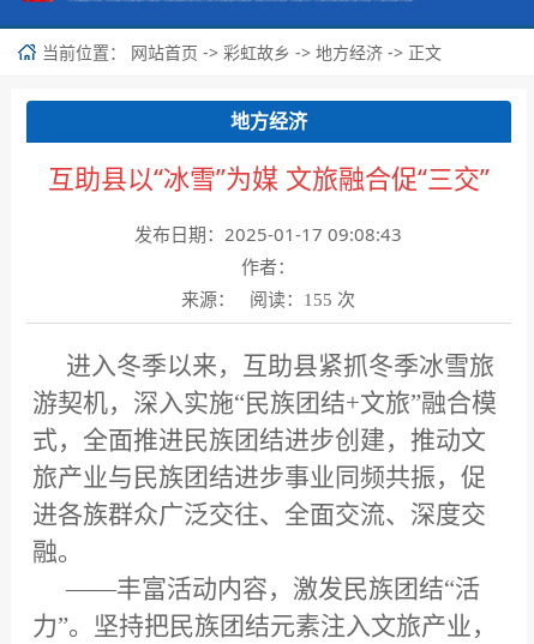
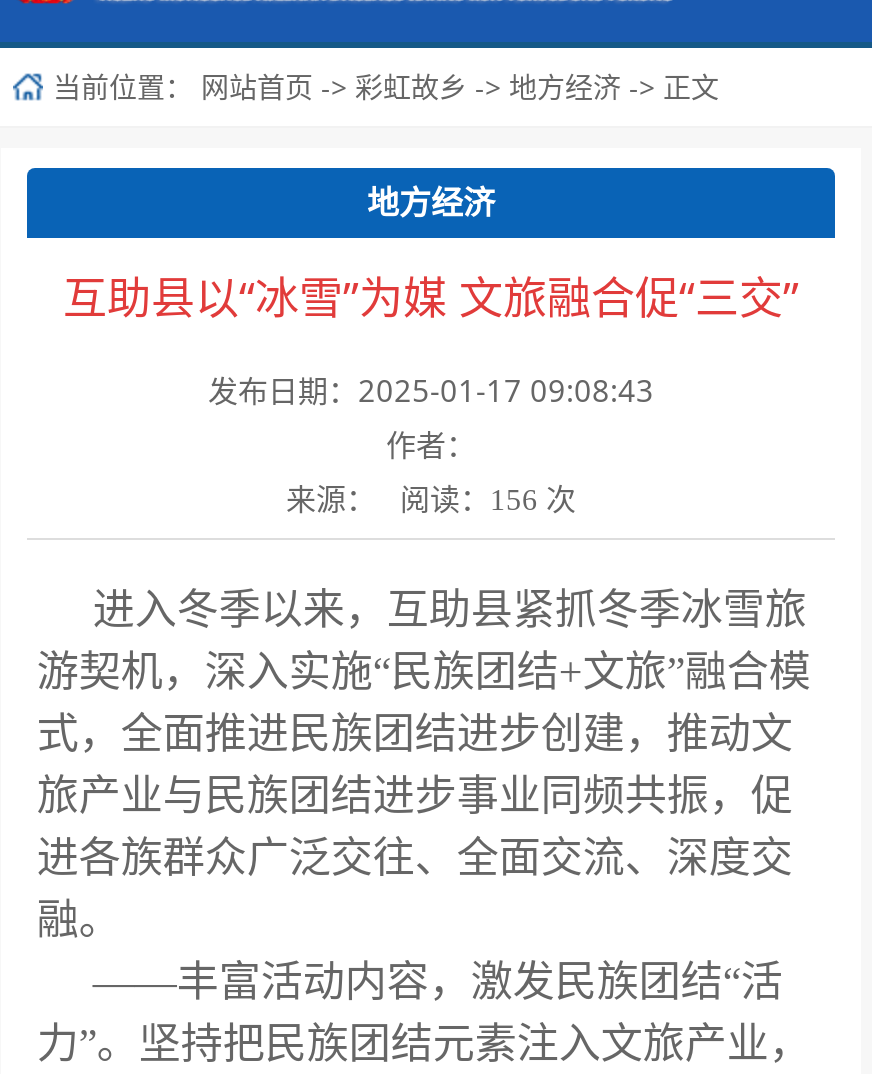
[182,286,356,310] 来源： 阅读：155次 -> [286,477,576,517] 来源： 阅读：156次

